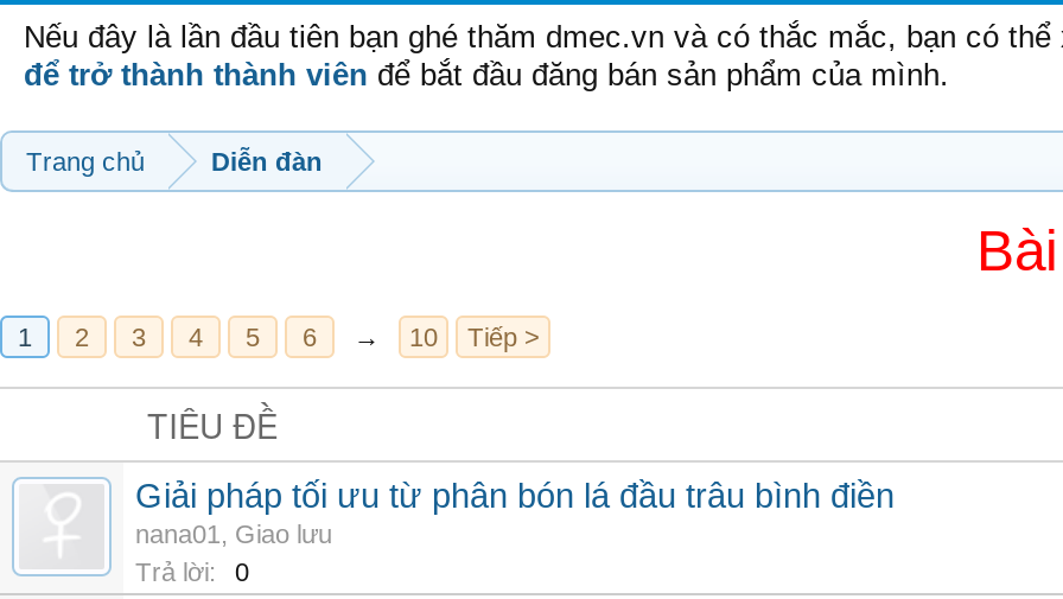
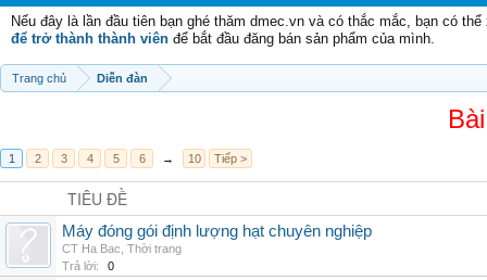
[135,477,895,548] Giải pháp tối ưu từ phân bón lá đầu trâu bình điền | nana01, Giao lưu -> [62,222,372,255] Máy đóng gói định lượng hạt chuyên nghiệp | CT Ha Bac, Thời trang

